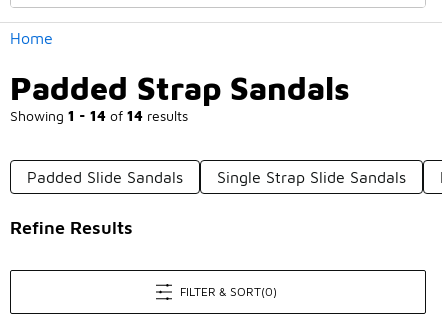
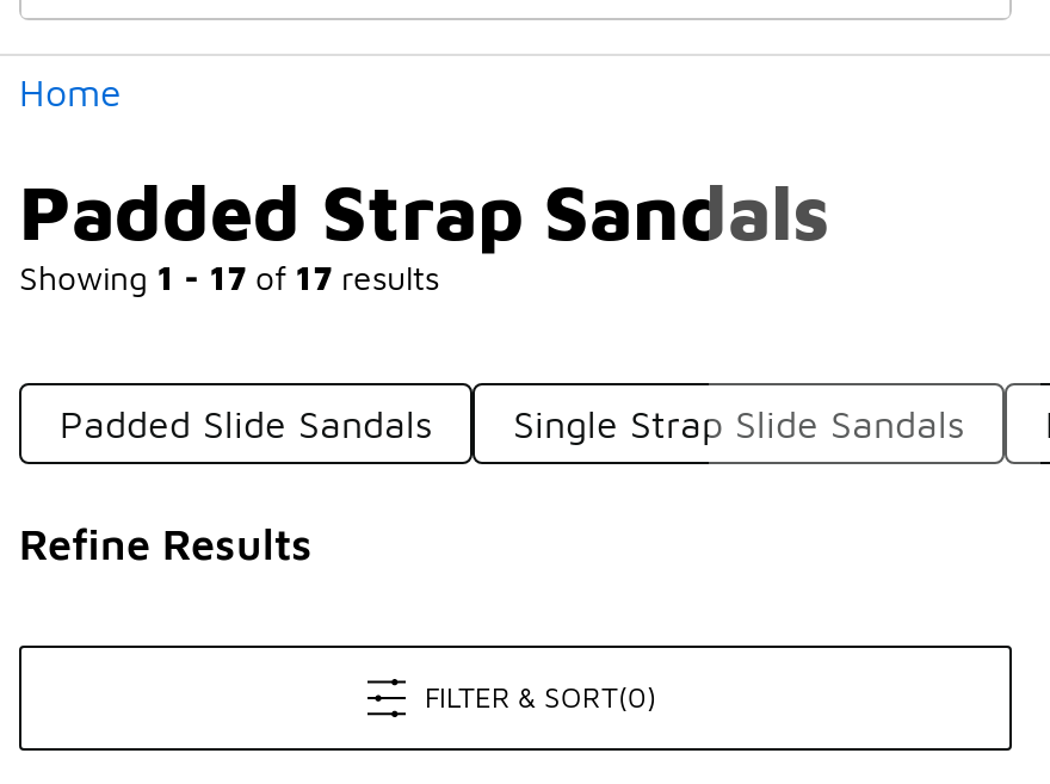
[10,107,188,124] Showing 1 - 14 of 14 results -> [19,257,439,297] Showing 1 - 17 of 17 results

